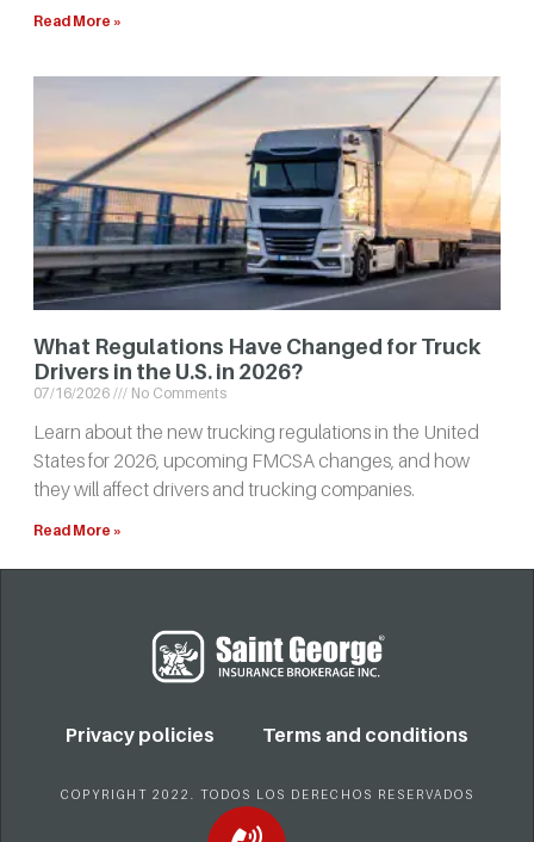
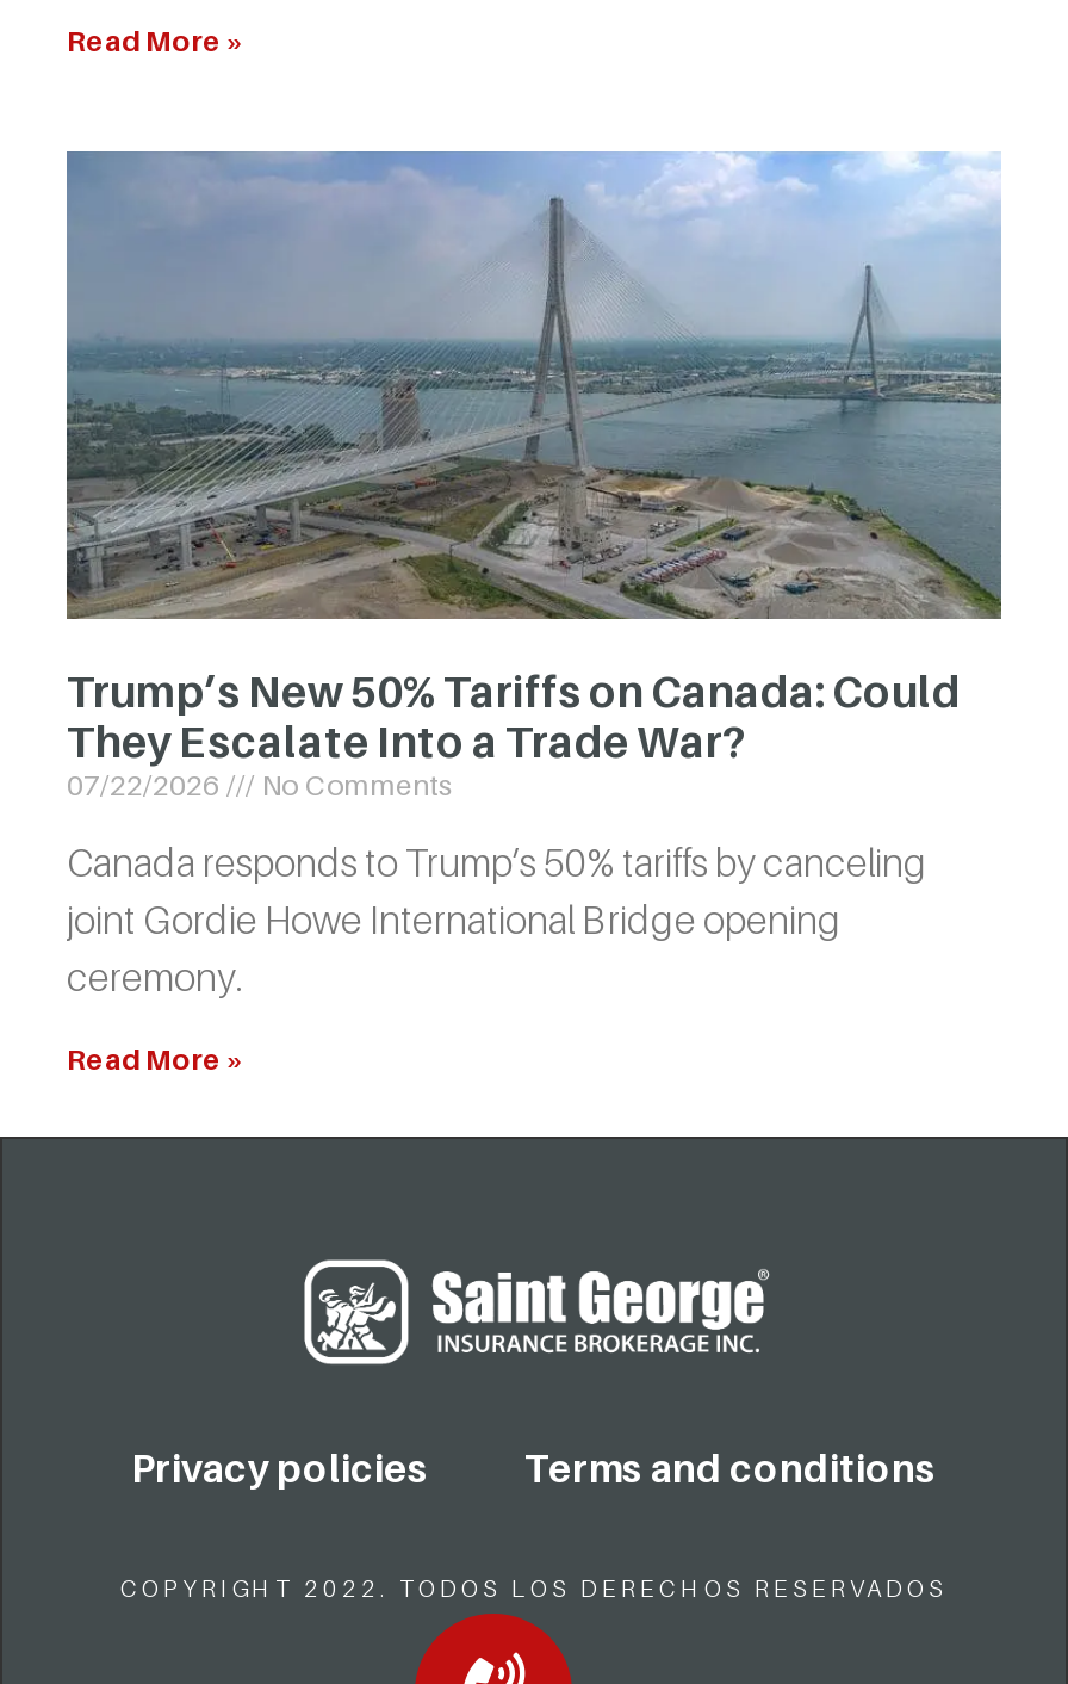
[33,75,502,401] [image] | What Regulations Have Changed for Truck | Drivers in the U.S. in 2026? | 07/16/2026 -> [64,150,1004,803] [image] | Trump’s New 50% Tariffs on Canada: Could | They Escalate Into a Trade War? | 07/22/2026
[33,419,479,500] Learn about the new trucking regulations in the United | States for 2026, upcoming FMCSA changes, and how | they will affect drivers and trucking companies. -> [67,839,927,1001] Canada responds to Trump’s 50% tariffs by canceling | joint Gordie Howe International Bridge opening | ceremony.

